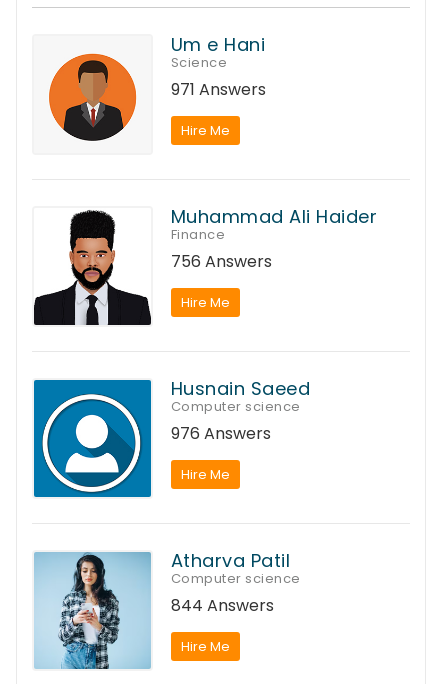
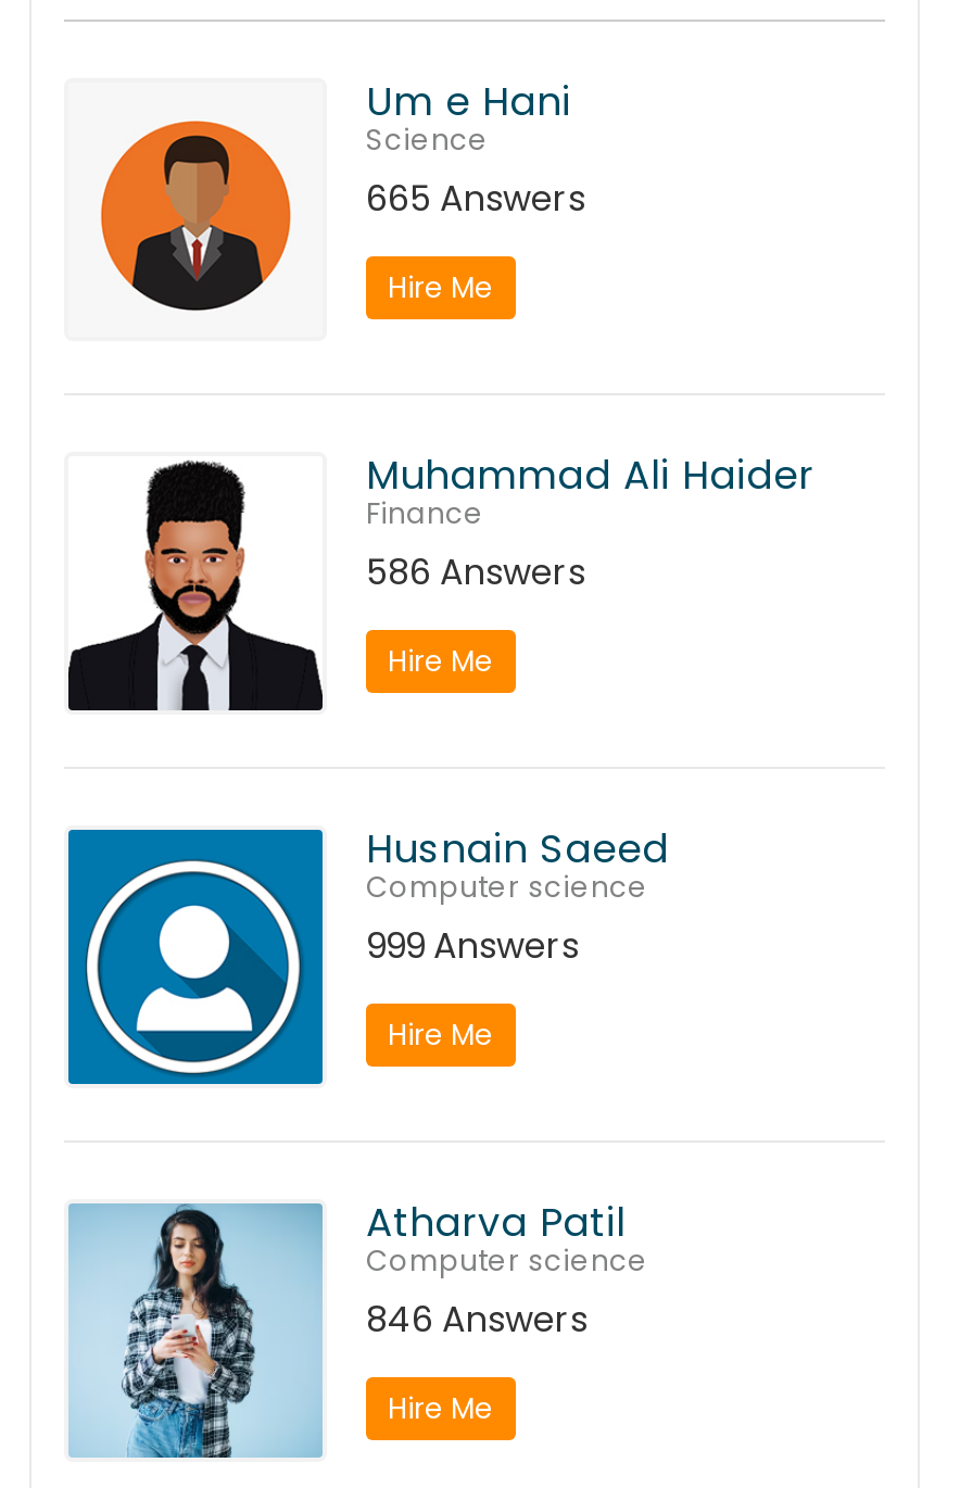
[171,78,266,101] 971 Answers -> [366,174,585,224] 665 Answers
[171,250,272,273] 756 Answers -> [366,547,585,597] 586 Answers
[171,422,271,445] 976 Answers -> [366,921,579,971] 999 Answers
[171,594,274,617] 844 Answers -> [366,1295,588,1345] 846 Answers

